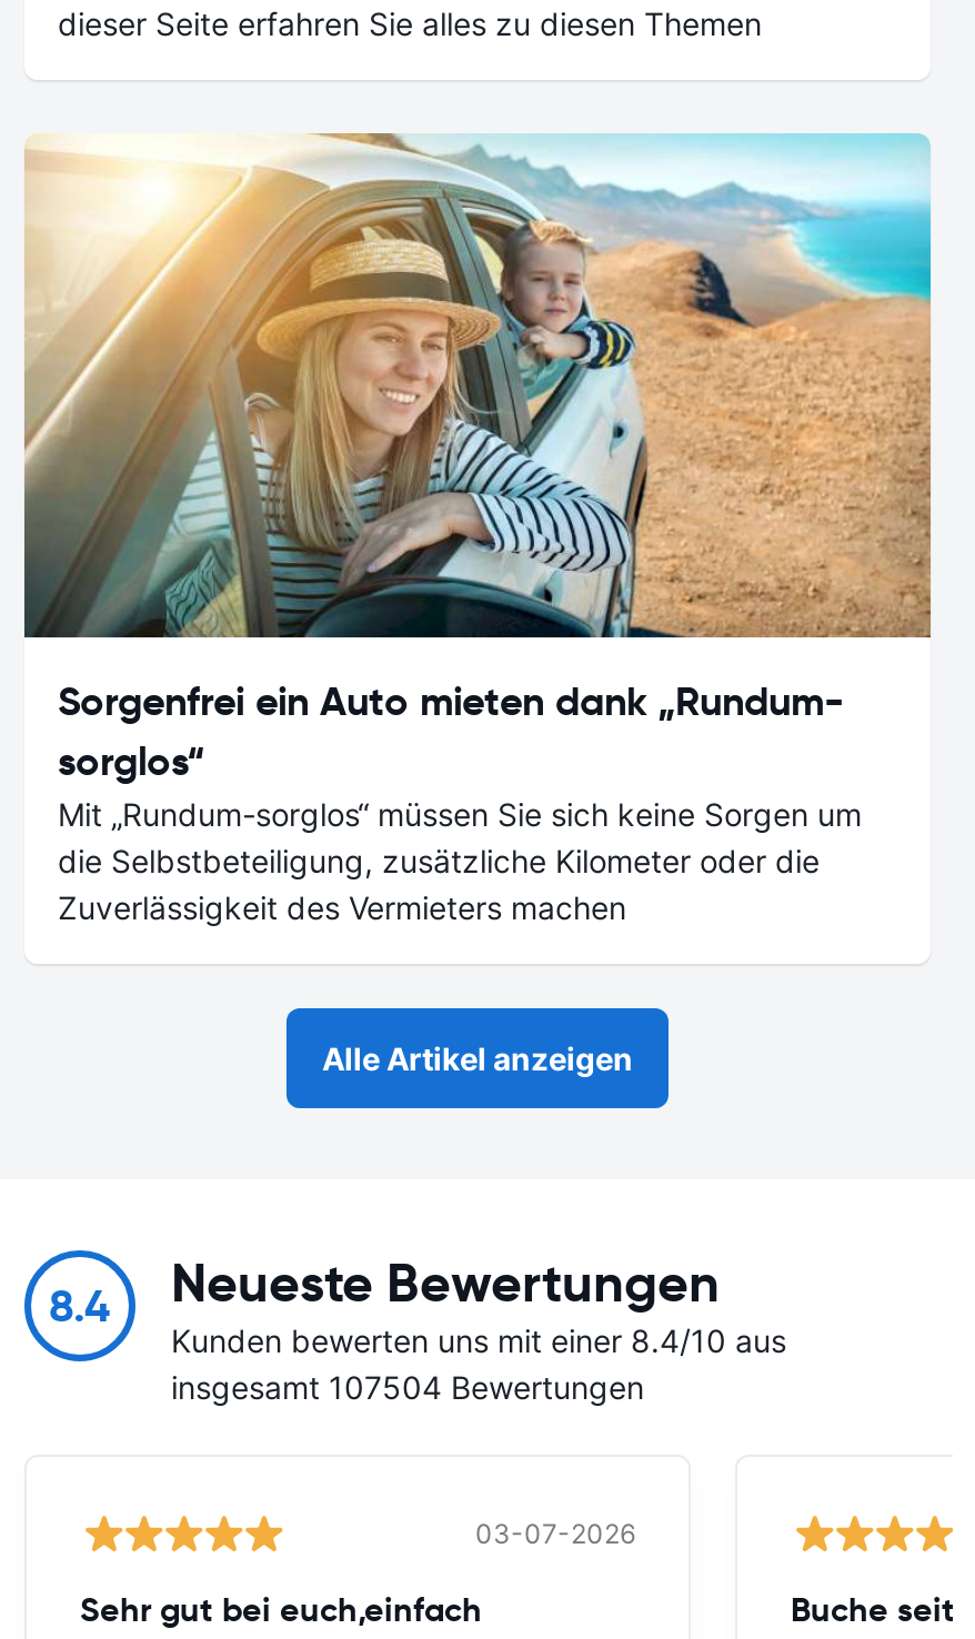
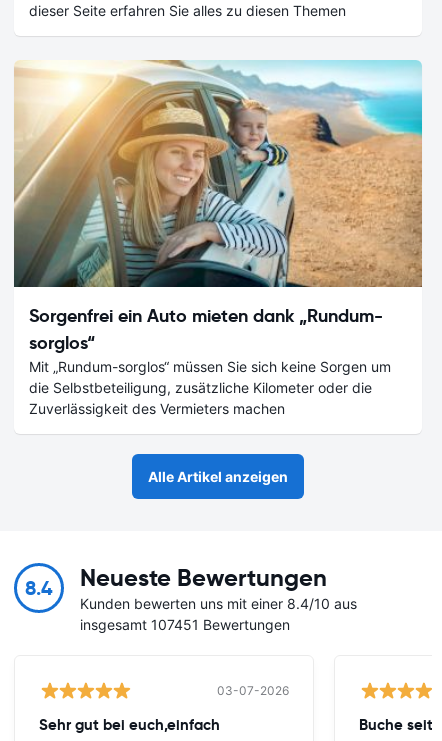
[171,1368,644,1406] insgesamt 107504 Bewertungen -> [80,616,290,633] insgesamt 107451 Bewertungen

